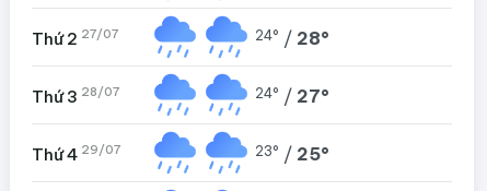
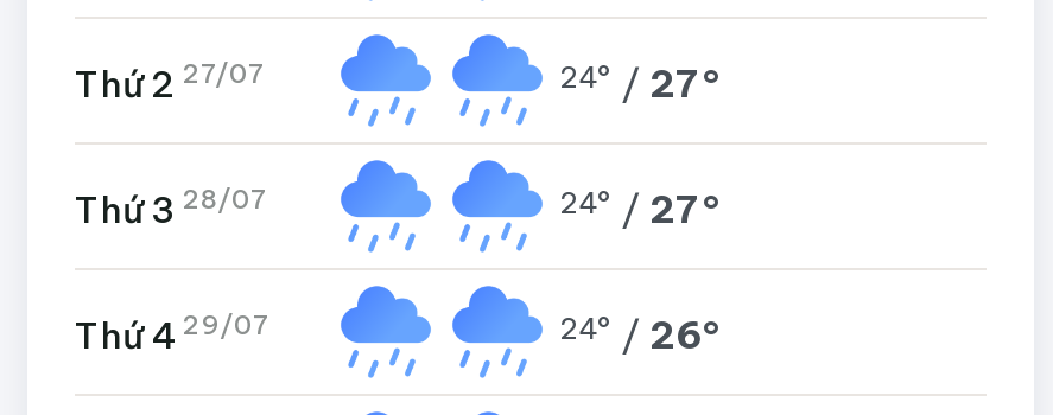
[255,27,329,49] 24° / 28° -> [559,59,721,106] 24° / 27°
[255,143,329,165] 23° / 25° -> [559,310,721,358] 24° / 26°

